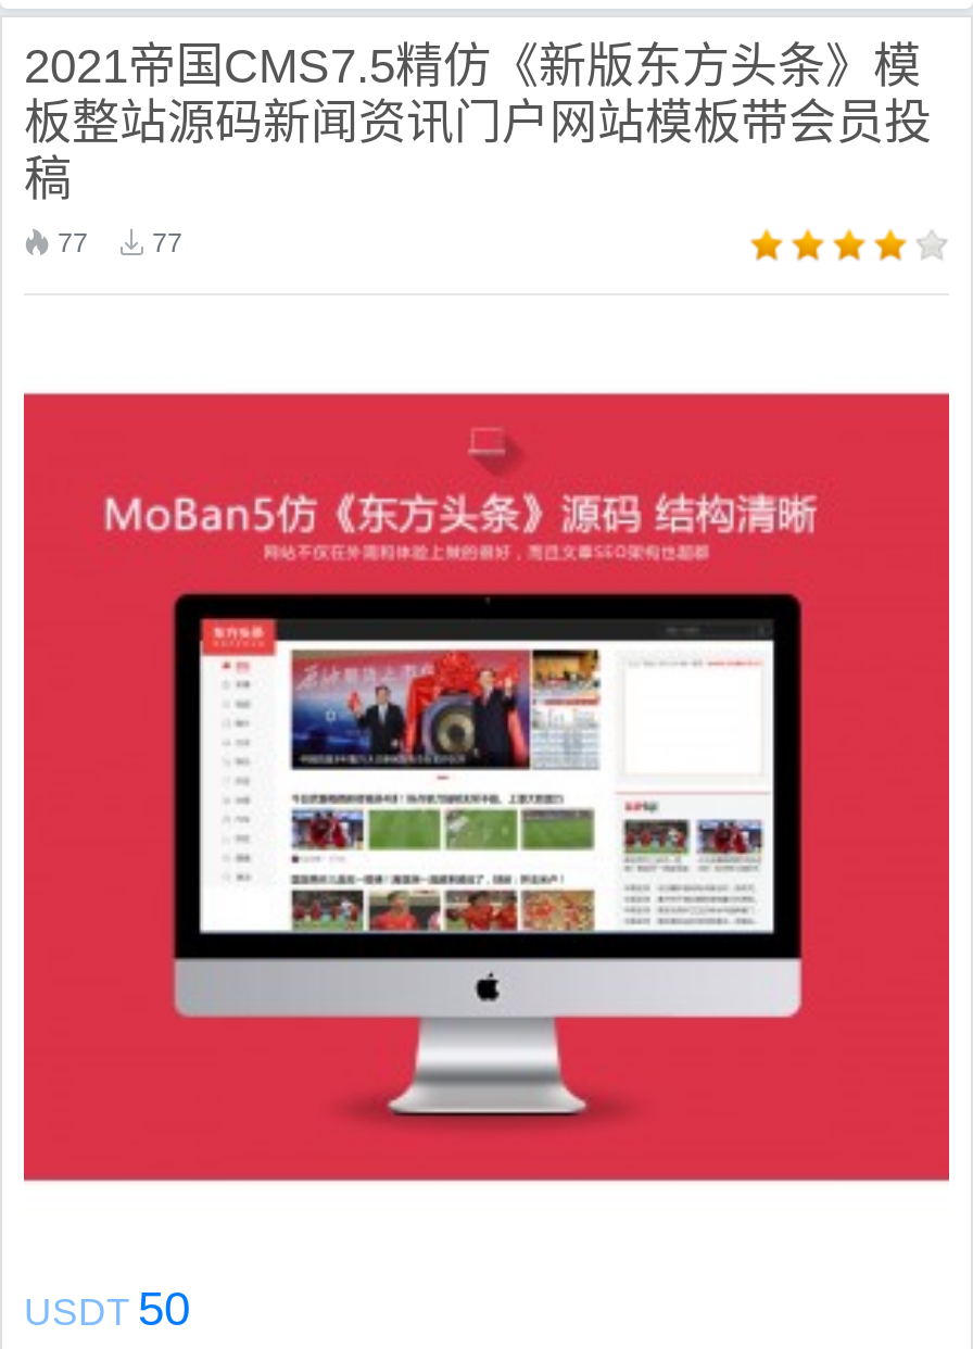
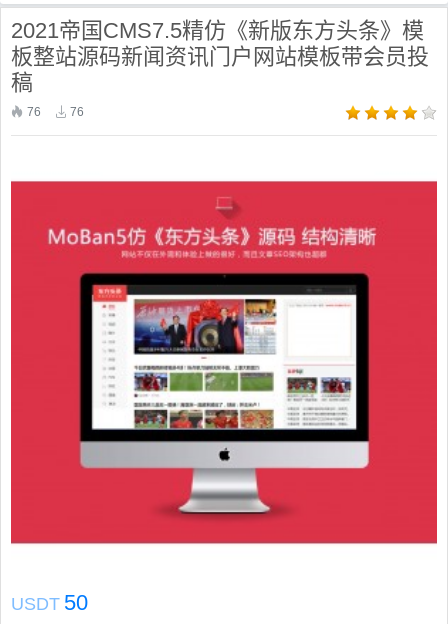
[58,229,88,259] 77 -> [26,105,40,119] 76
[152,229,182,259] 77 -> [70,105,84,119] 76

